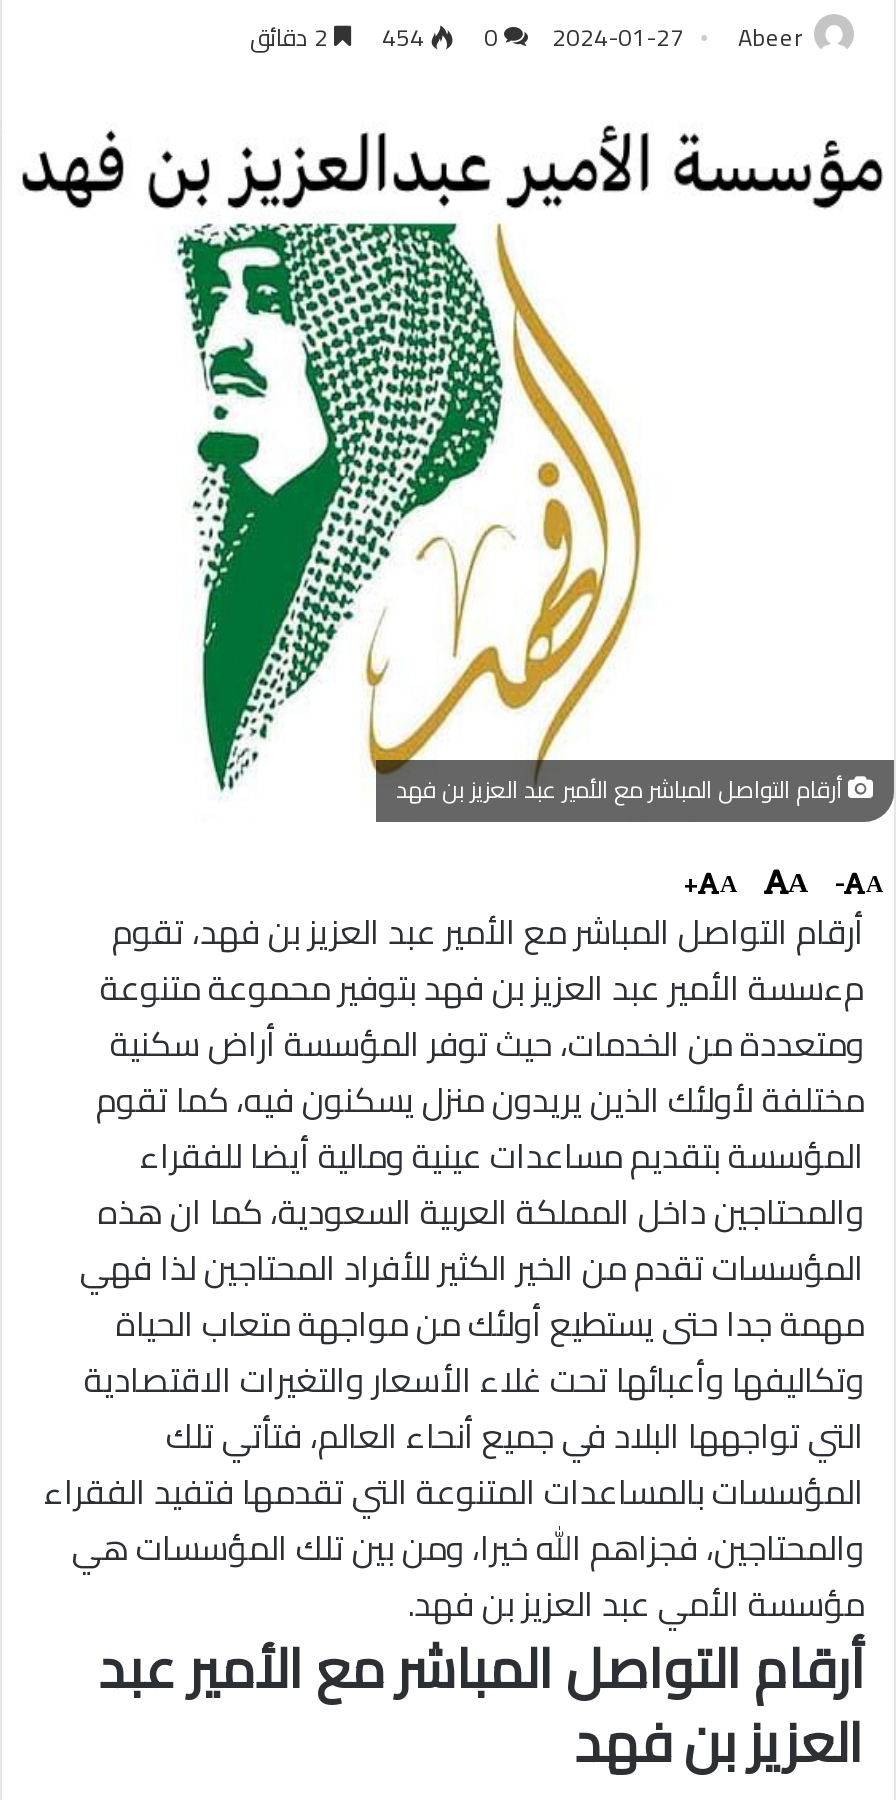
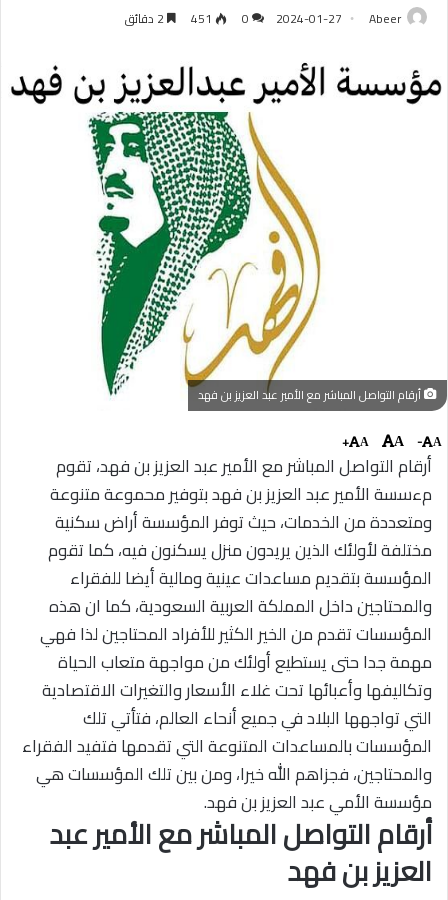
[382,14,424,60] 454 -> [191,7,212,30] 451

